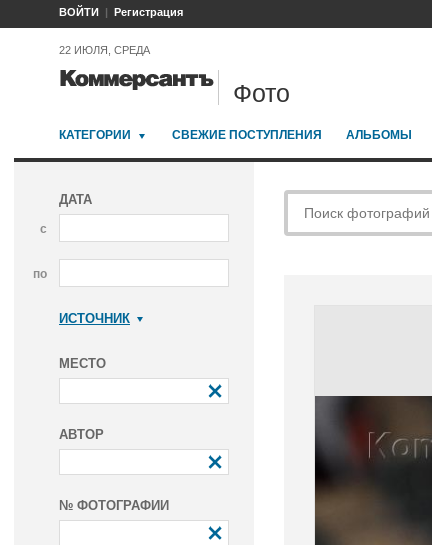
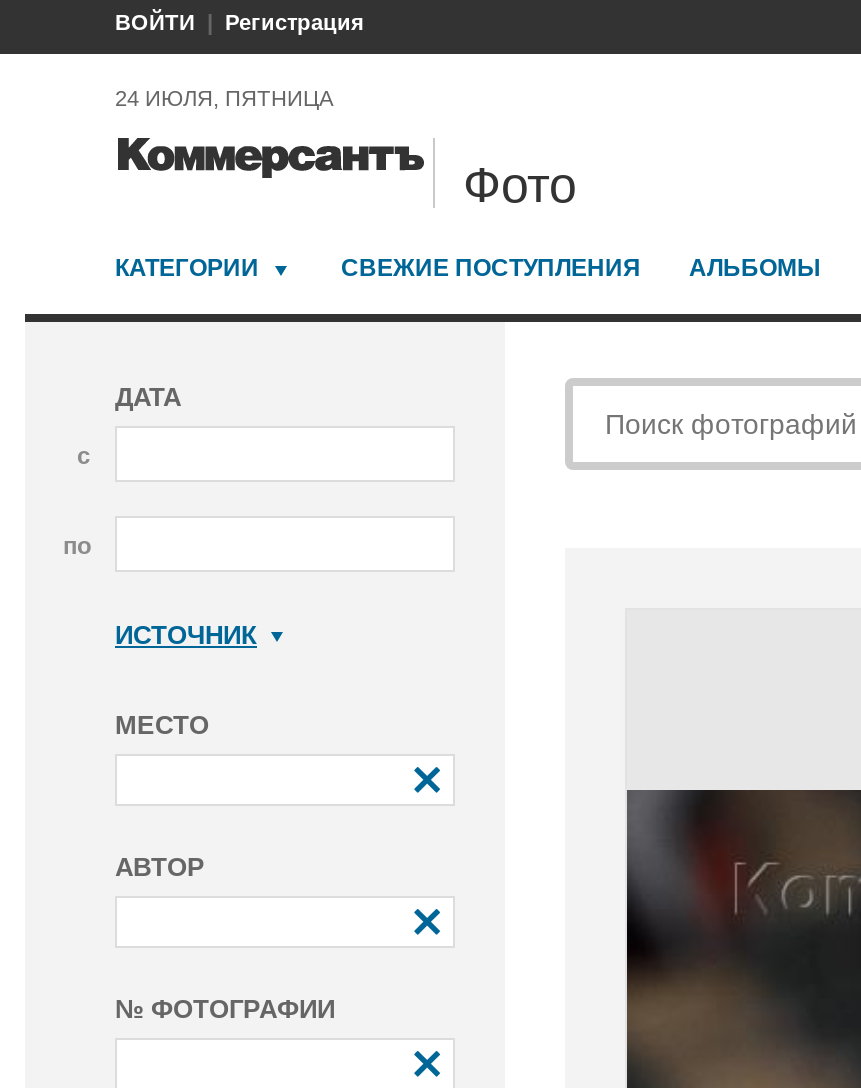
[59,44,150,56] 22 ИЮЛЯ, СРЕДА -> [115,86,333,110] 24 ИЮЛЯ, ПЯТНИЦА

